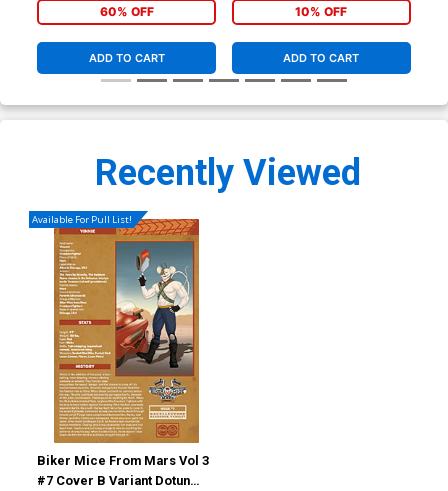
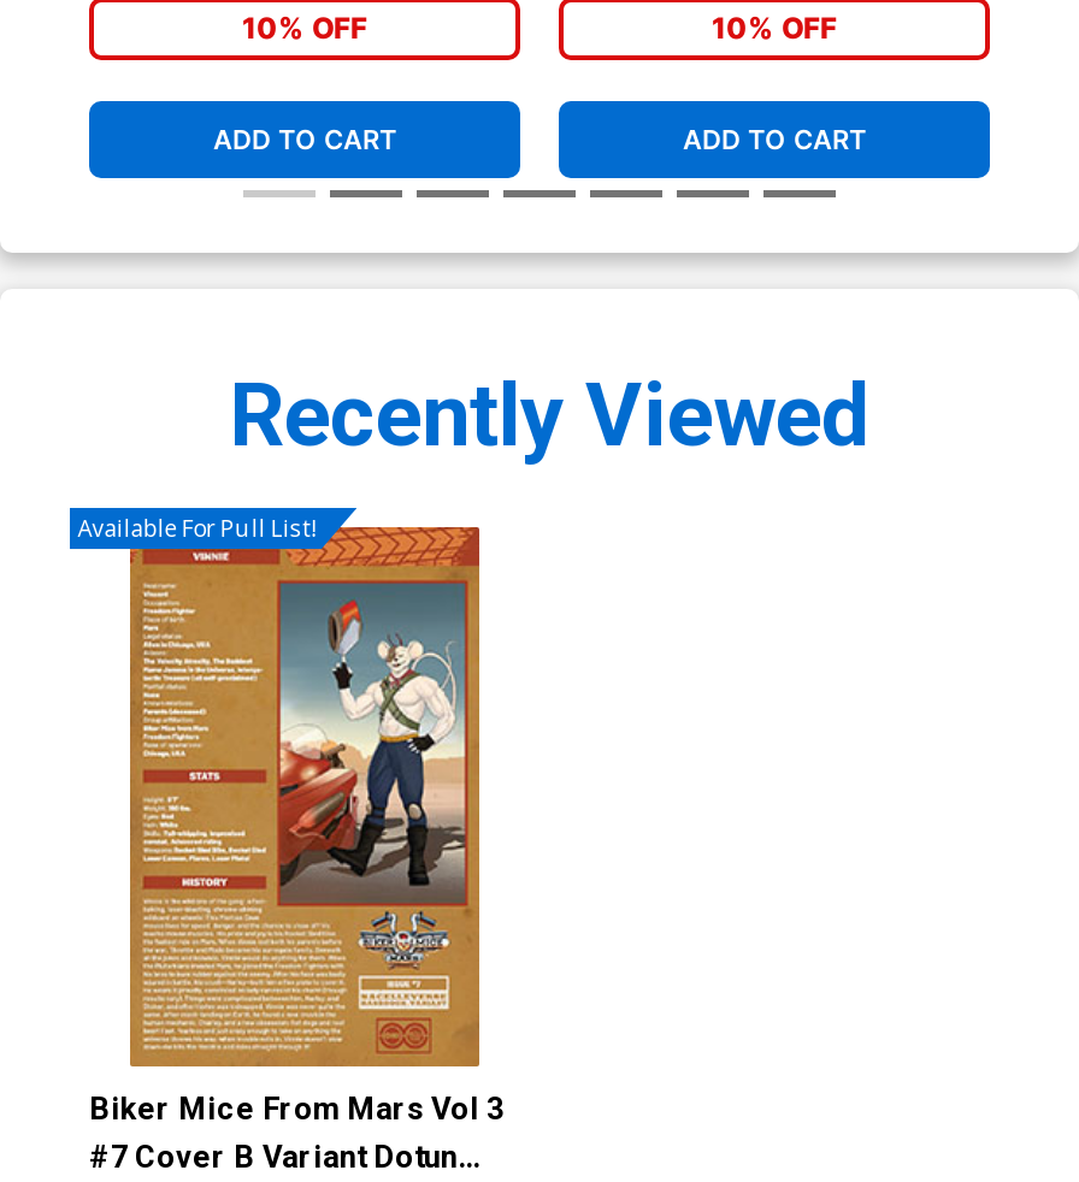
[99,4,153,19] 60% OFF -> [242,9,367,45] 10% OFF

